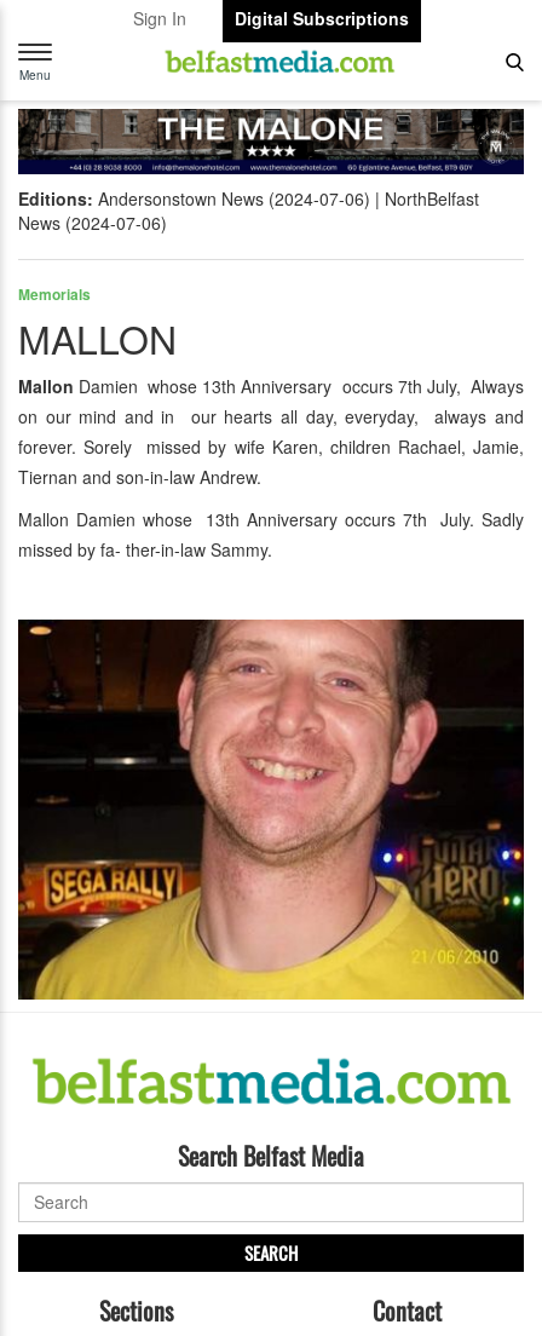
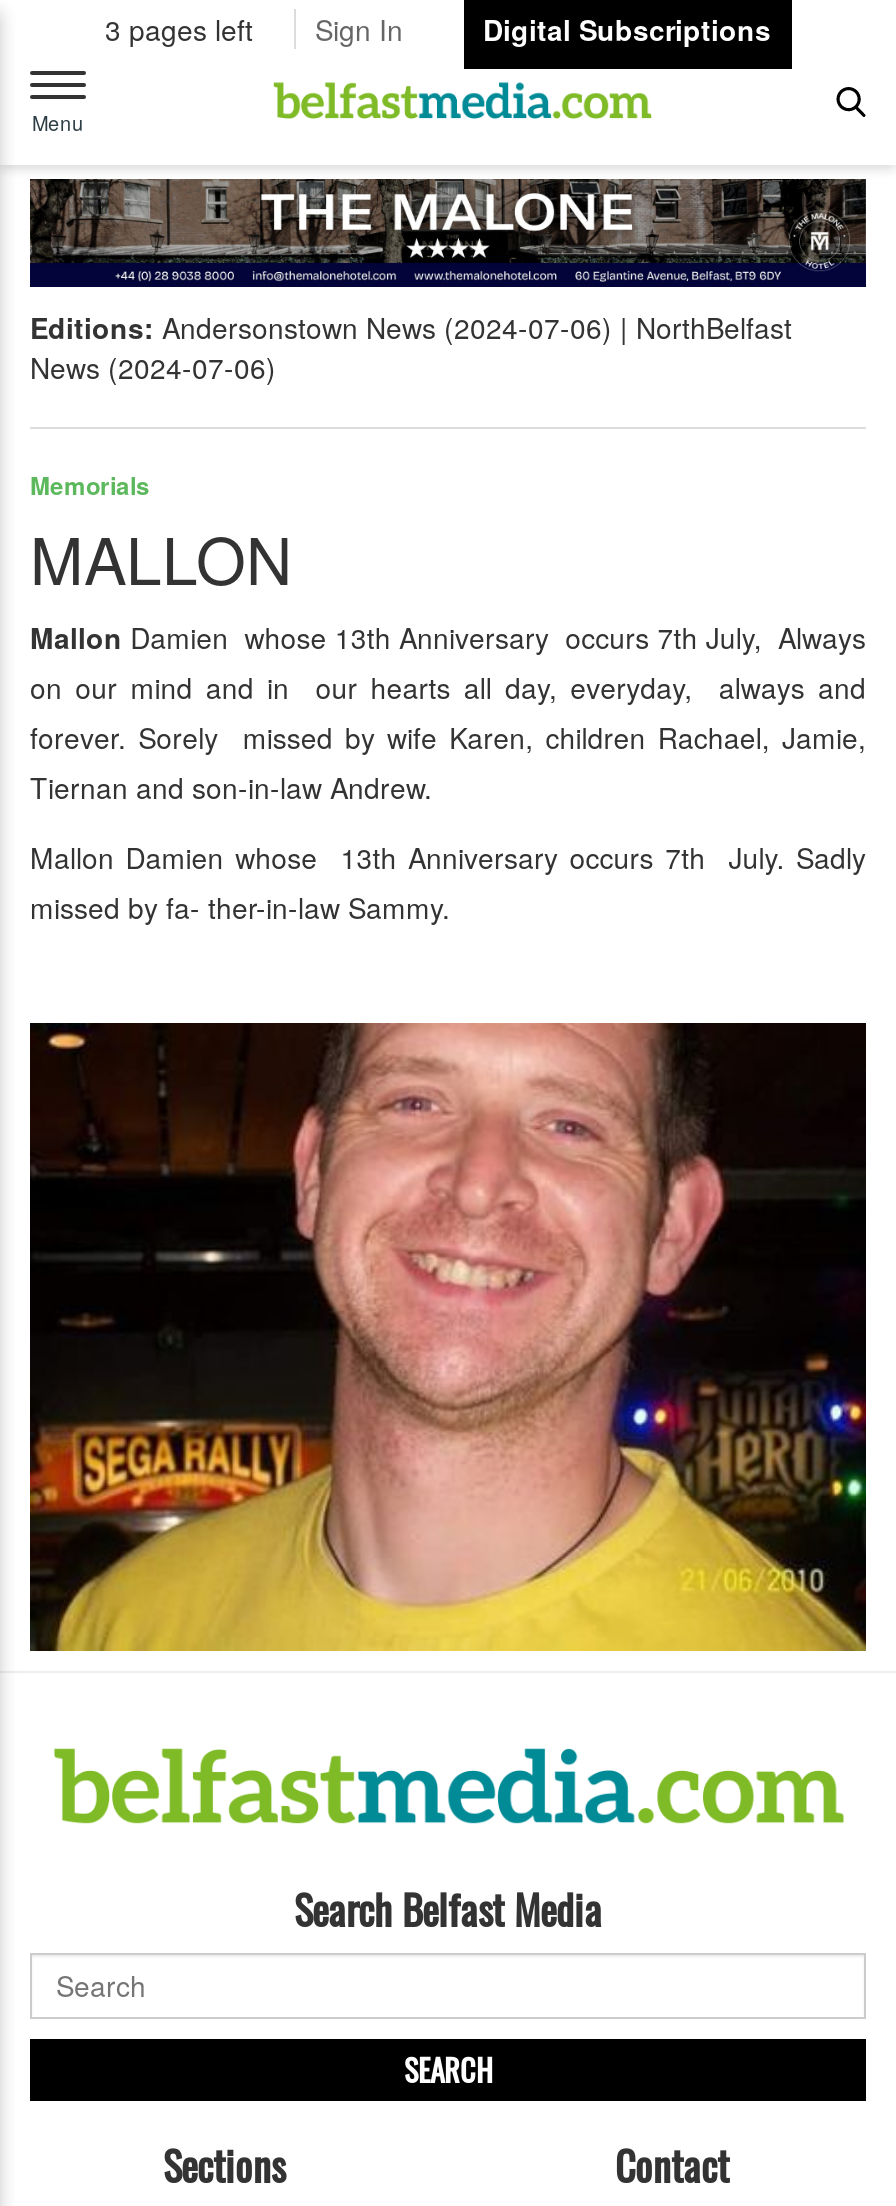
none -> [105,9,253,49] 3 pages left

